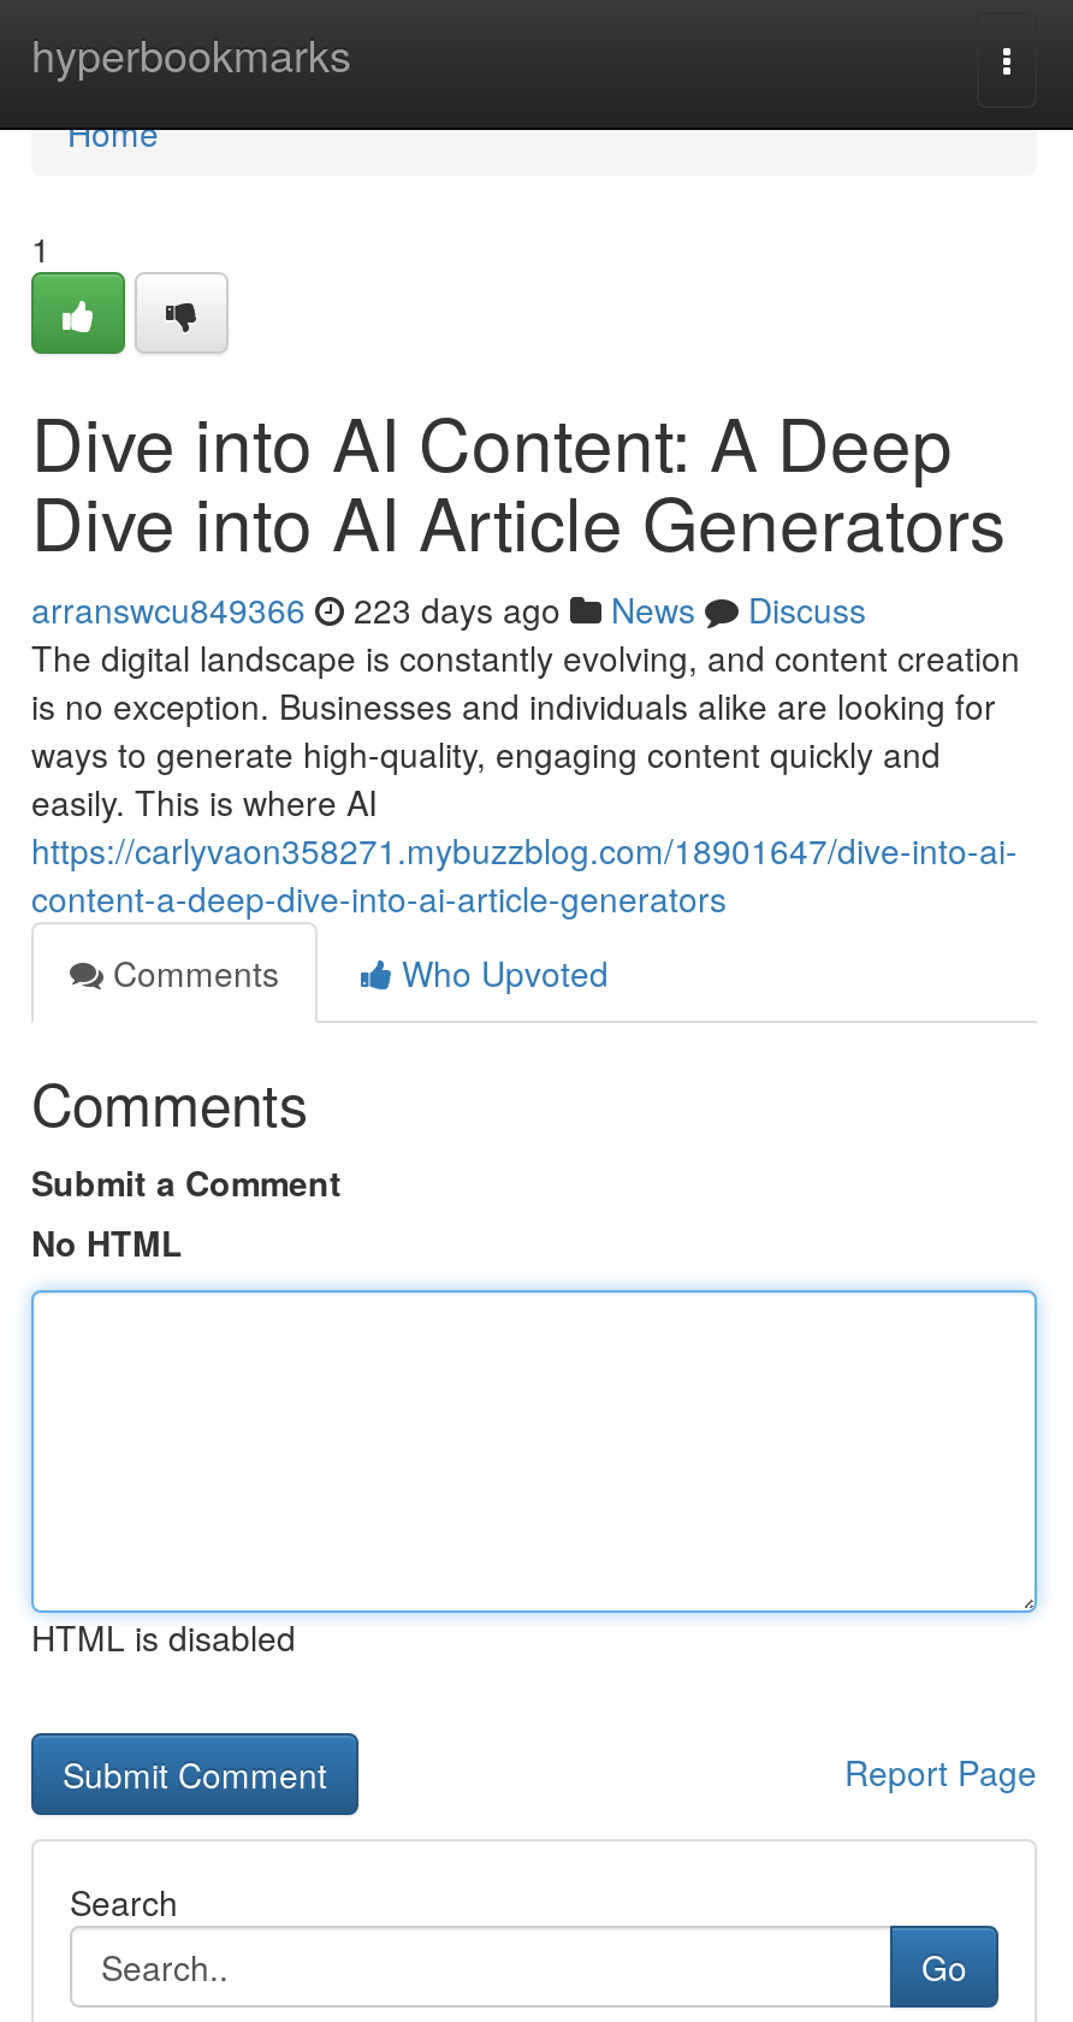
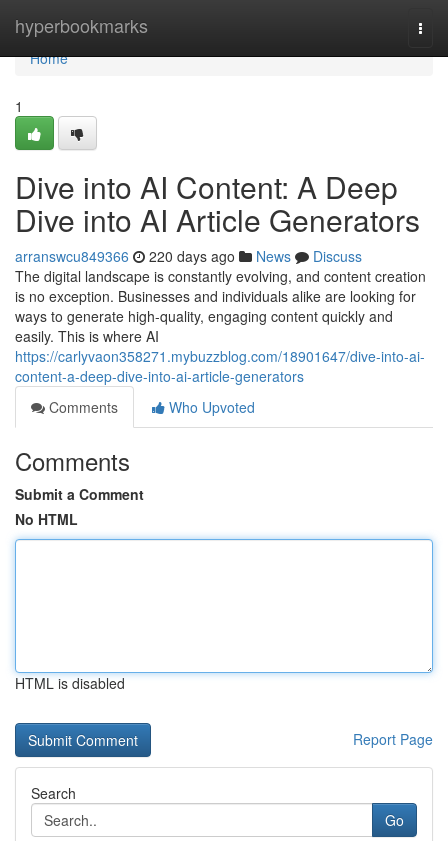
[31,585,866,633] arranswcu849366 223 days ago News Discuss -> [15,246,362,266] arranswcu849366 220 days ago News Discuss

